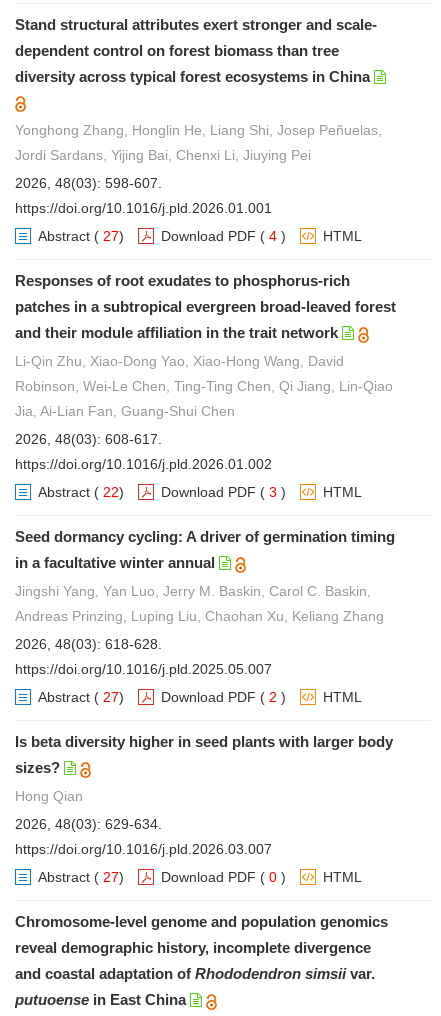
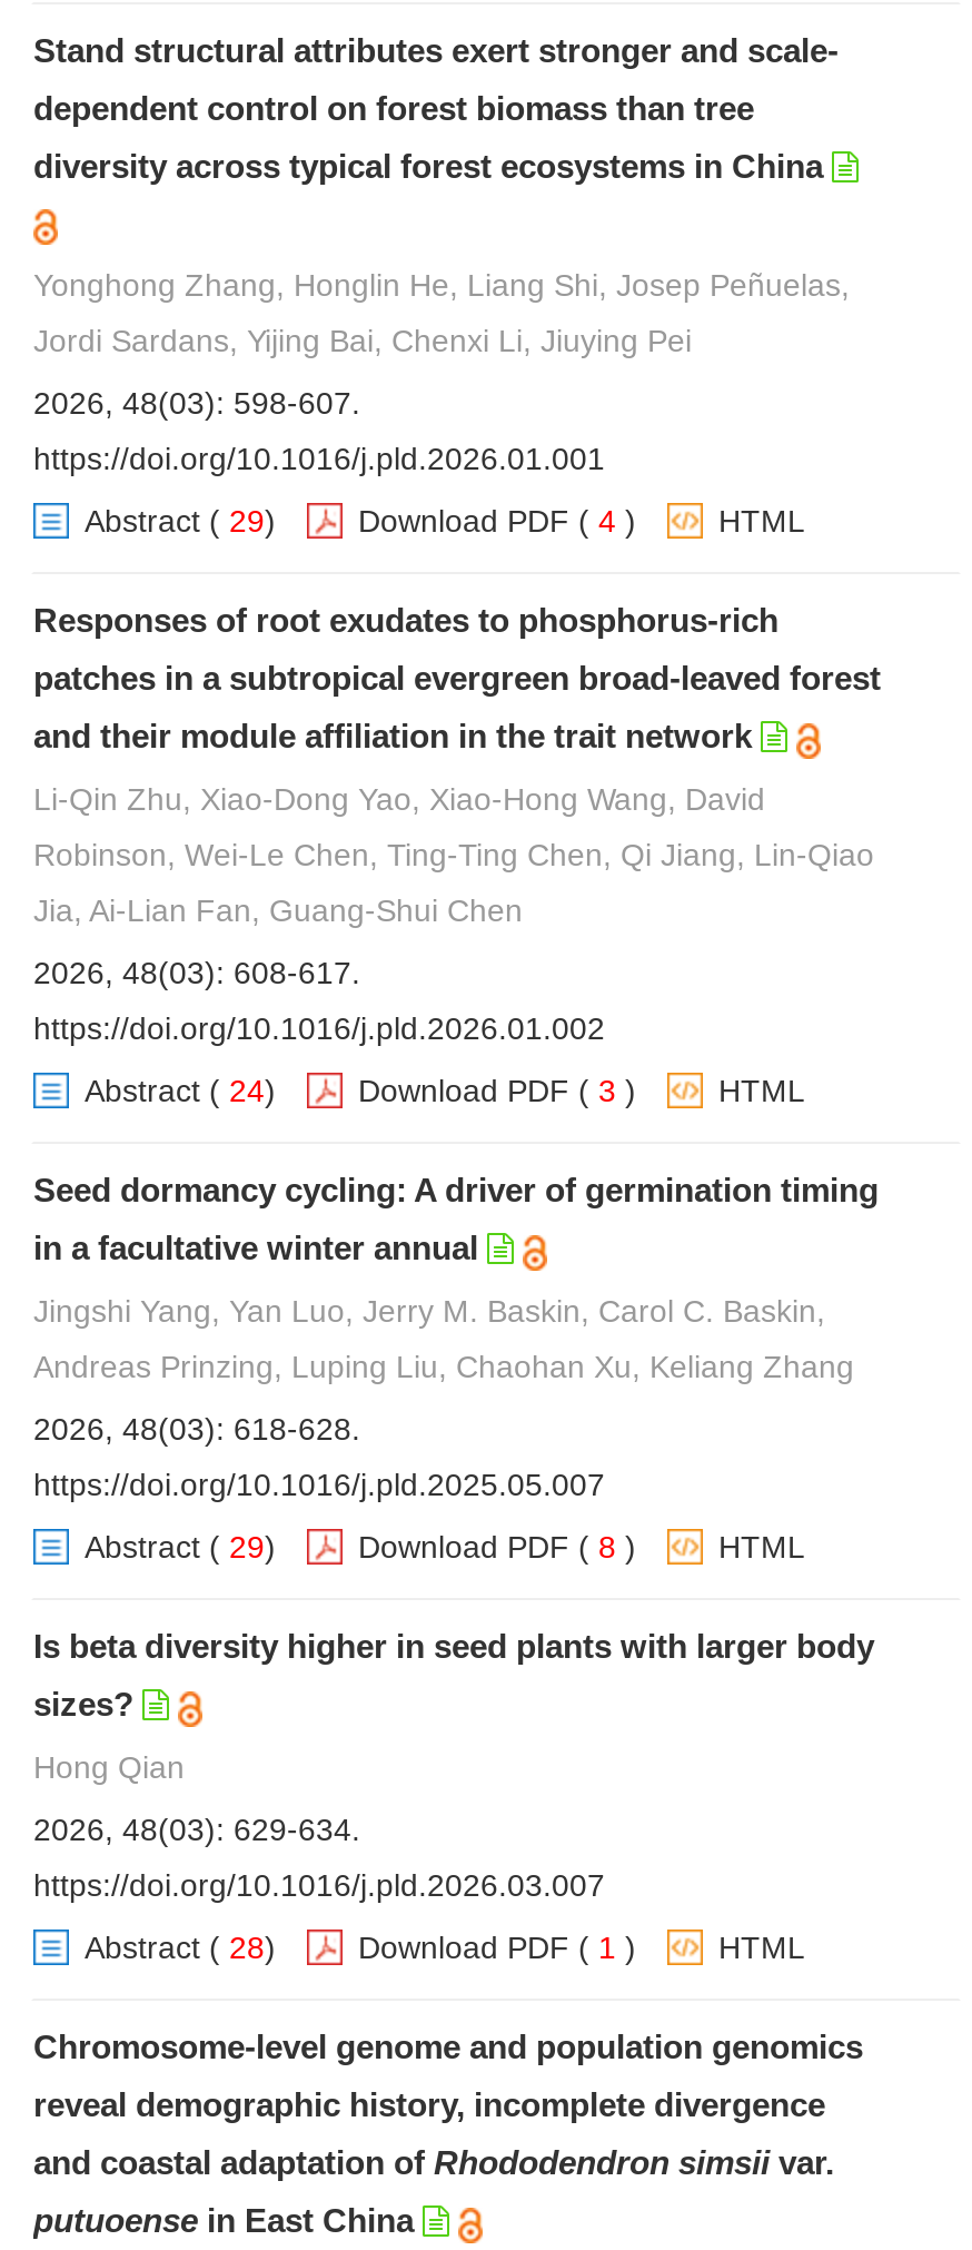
[38,228,128,244] Abstract (27) -> [85,504,285,539] Abstract (29)
[38,484,128,500] Abstract (22) -> [85,1073,285,1109] Abstract (24)
[38,689,128,705] Abstract (27) -> [85,1530,285,1565] Abstract (29)
[161,689,290,705] Download PDF (2) -> [358,1530,645,1565] Download PDF (8)
[38,869,128,885] Abstract (27) -> [85,1930,285,1966] Abstract (28)
[161,869,290,885] Download PDF (0) -> [358,1930,645,1966] Download PDF (1)

